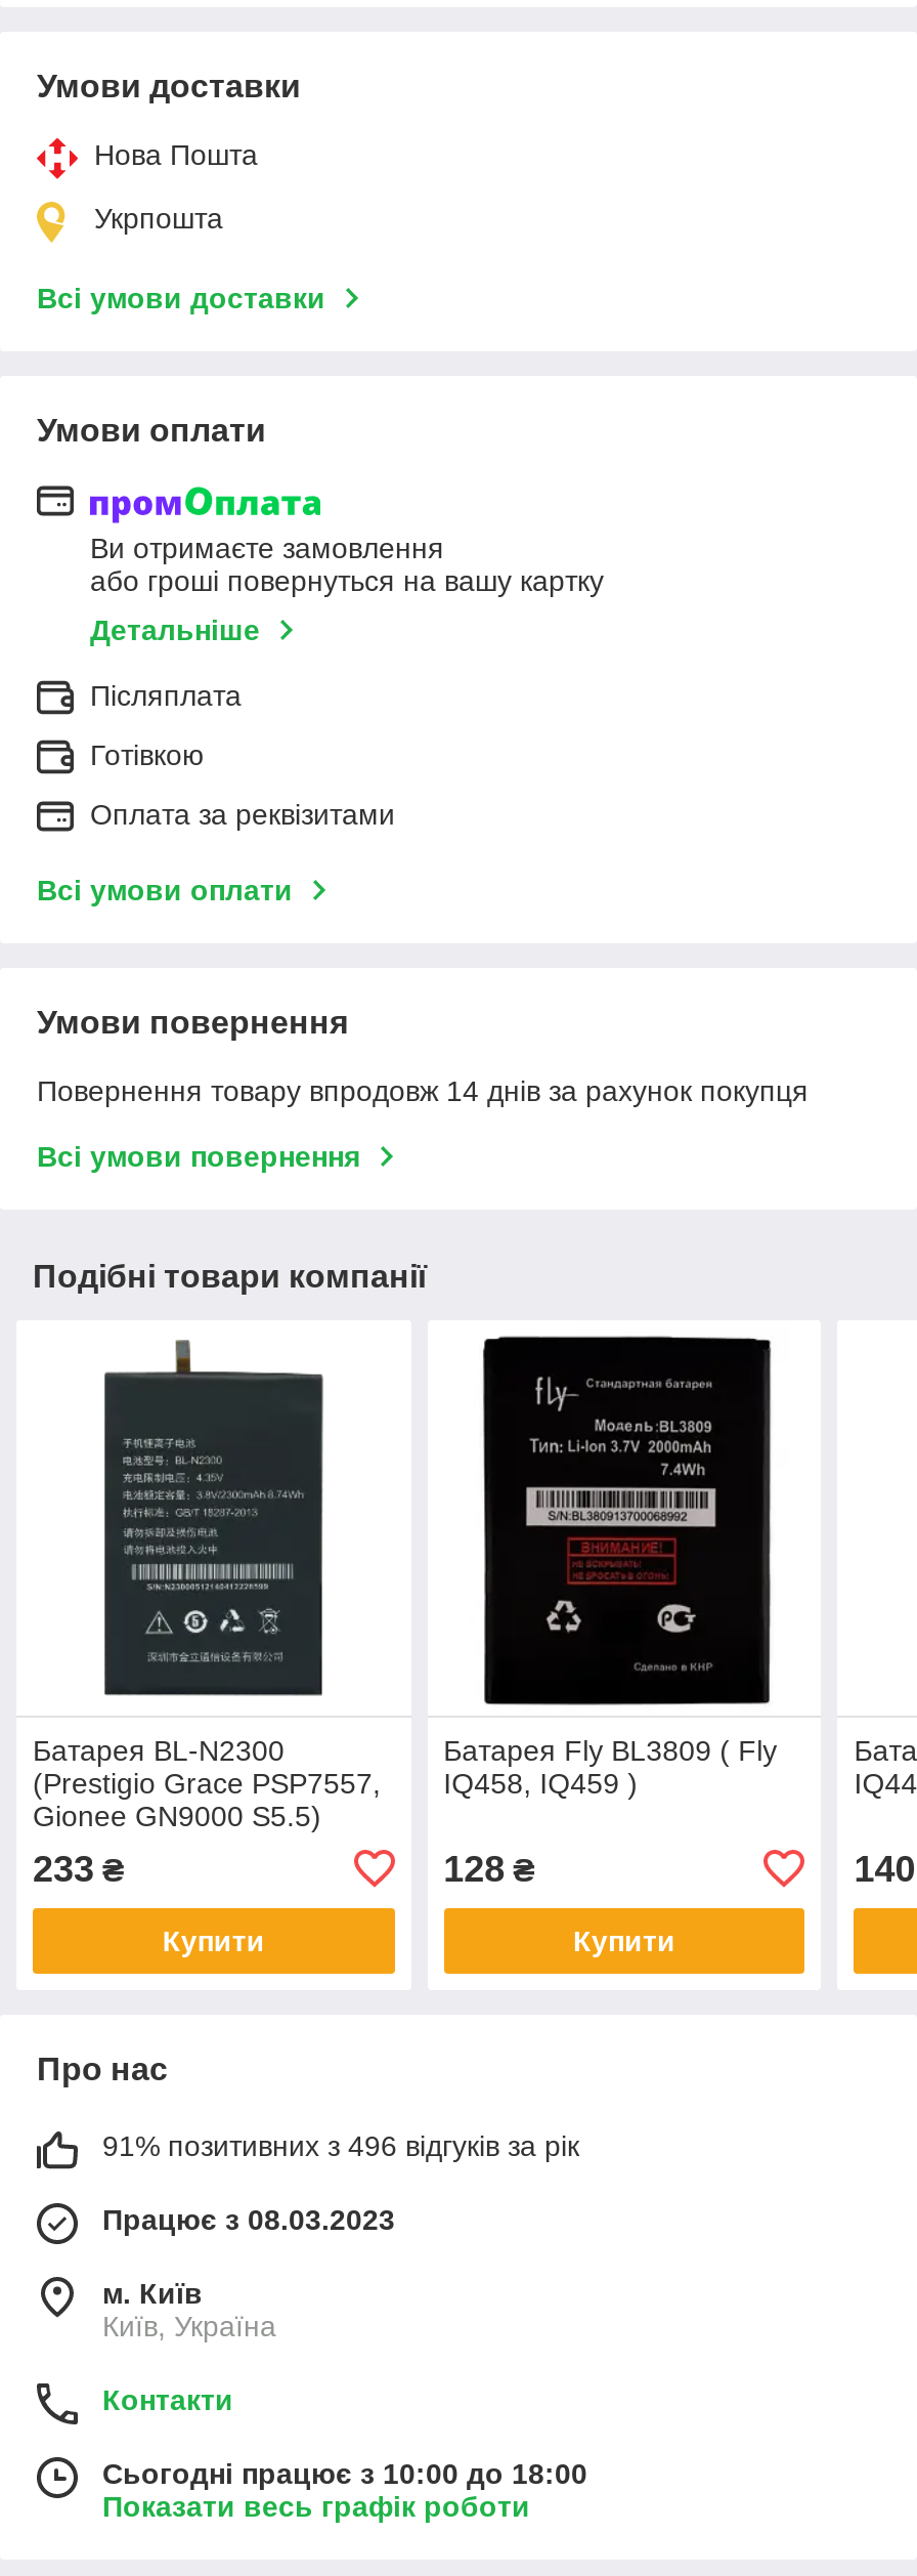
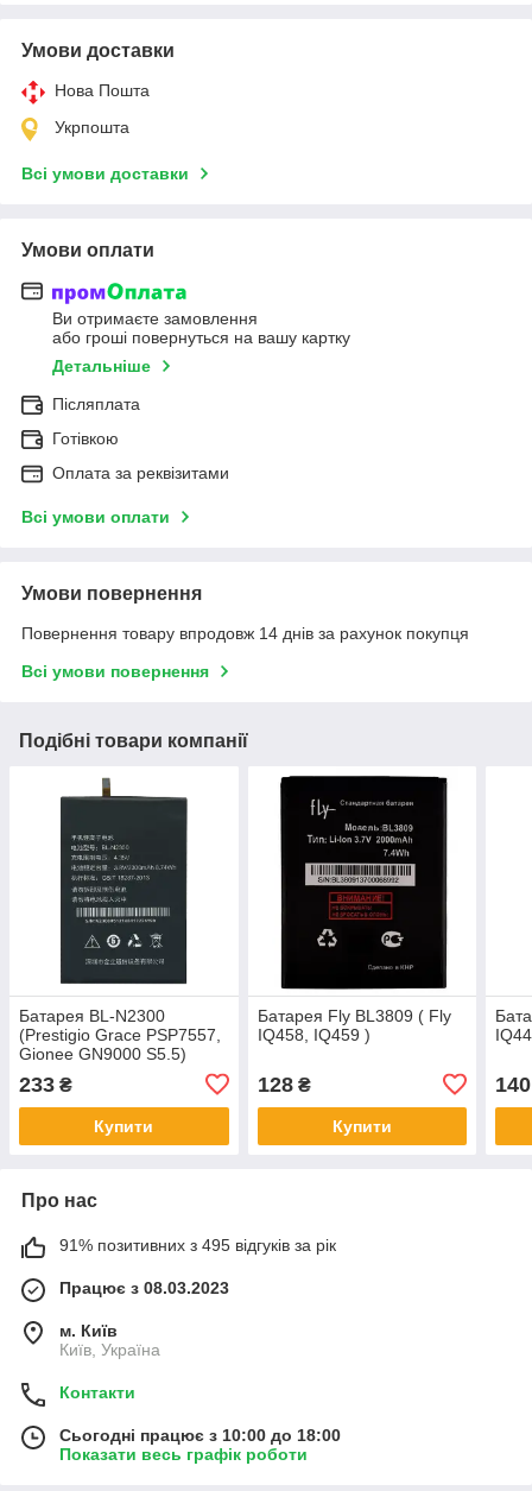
[102,2129,579,2162] 91% позитивних з 496 відгуків за рік -> [59,1235,336,1254] 91% позитивних з 495 відгуків за рік

